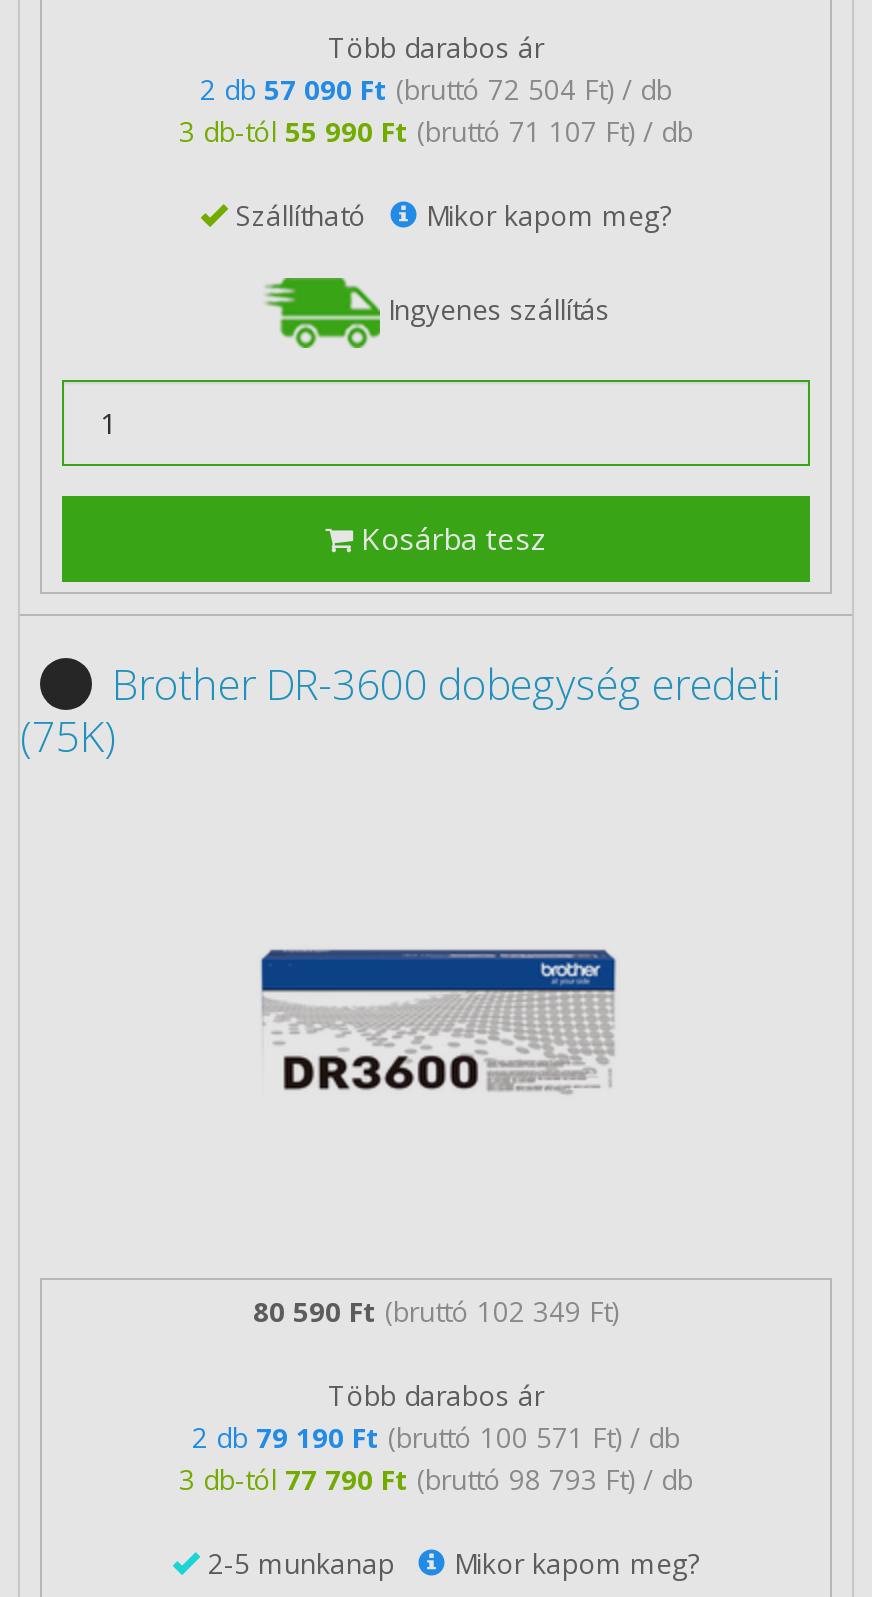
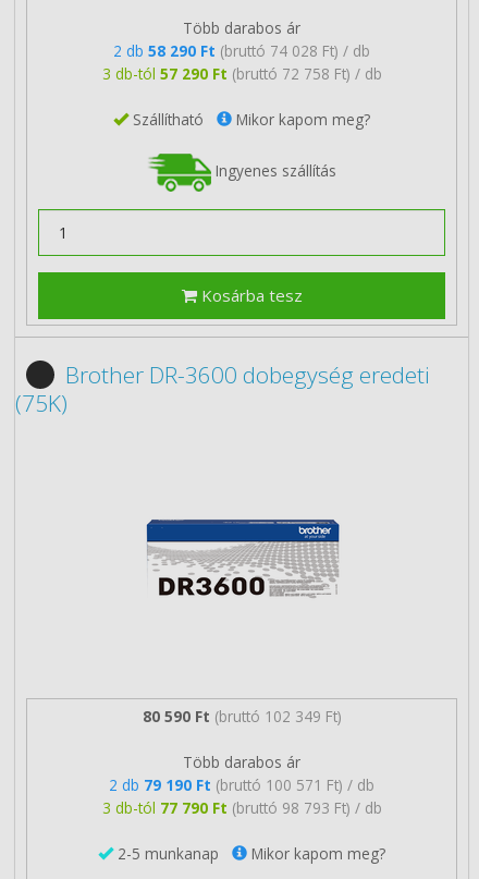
[200,70,672,108] 2 db 57 090 Ft (bruttó 72 504 Ft) / db -> [113,40,370,61] 2 db 58 290 Ft (bruttó 74 028 Ft) / db
[179,112,693,150] 3 db-tól 55 990 Ft (bruttó 71 107 Ft) / db -> [102,63,382,84] 3 db-tól 57 290 Ft (bruttó 72 758 Ft) / db

